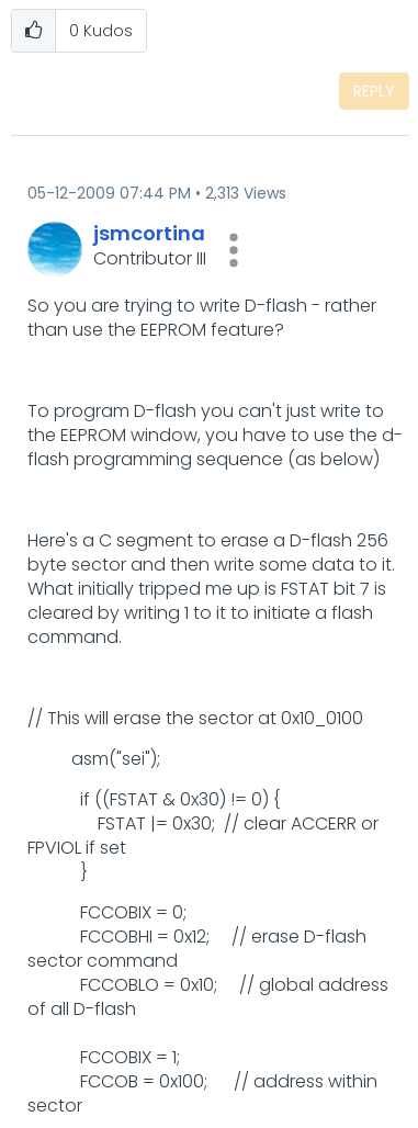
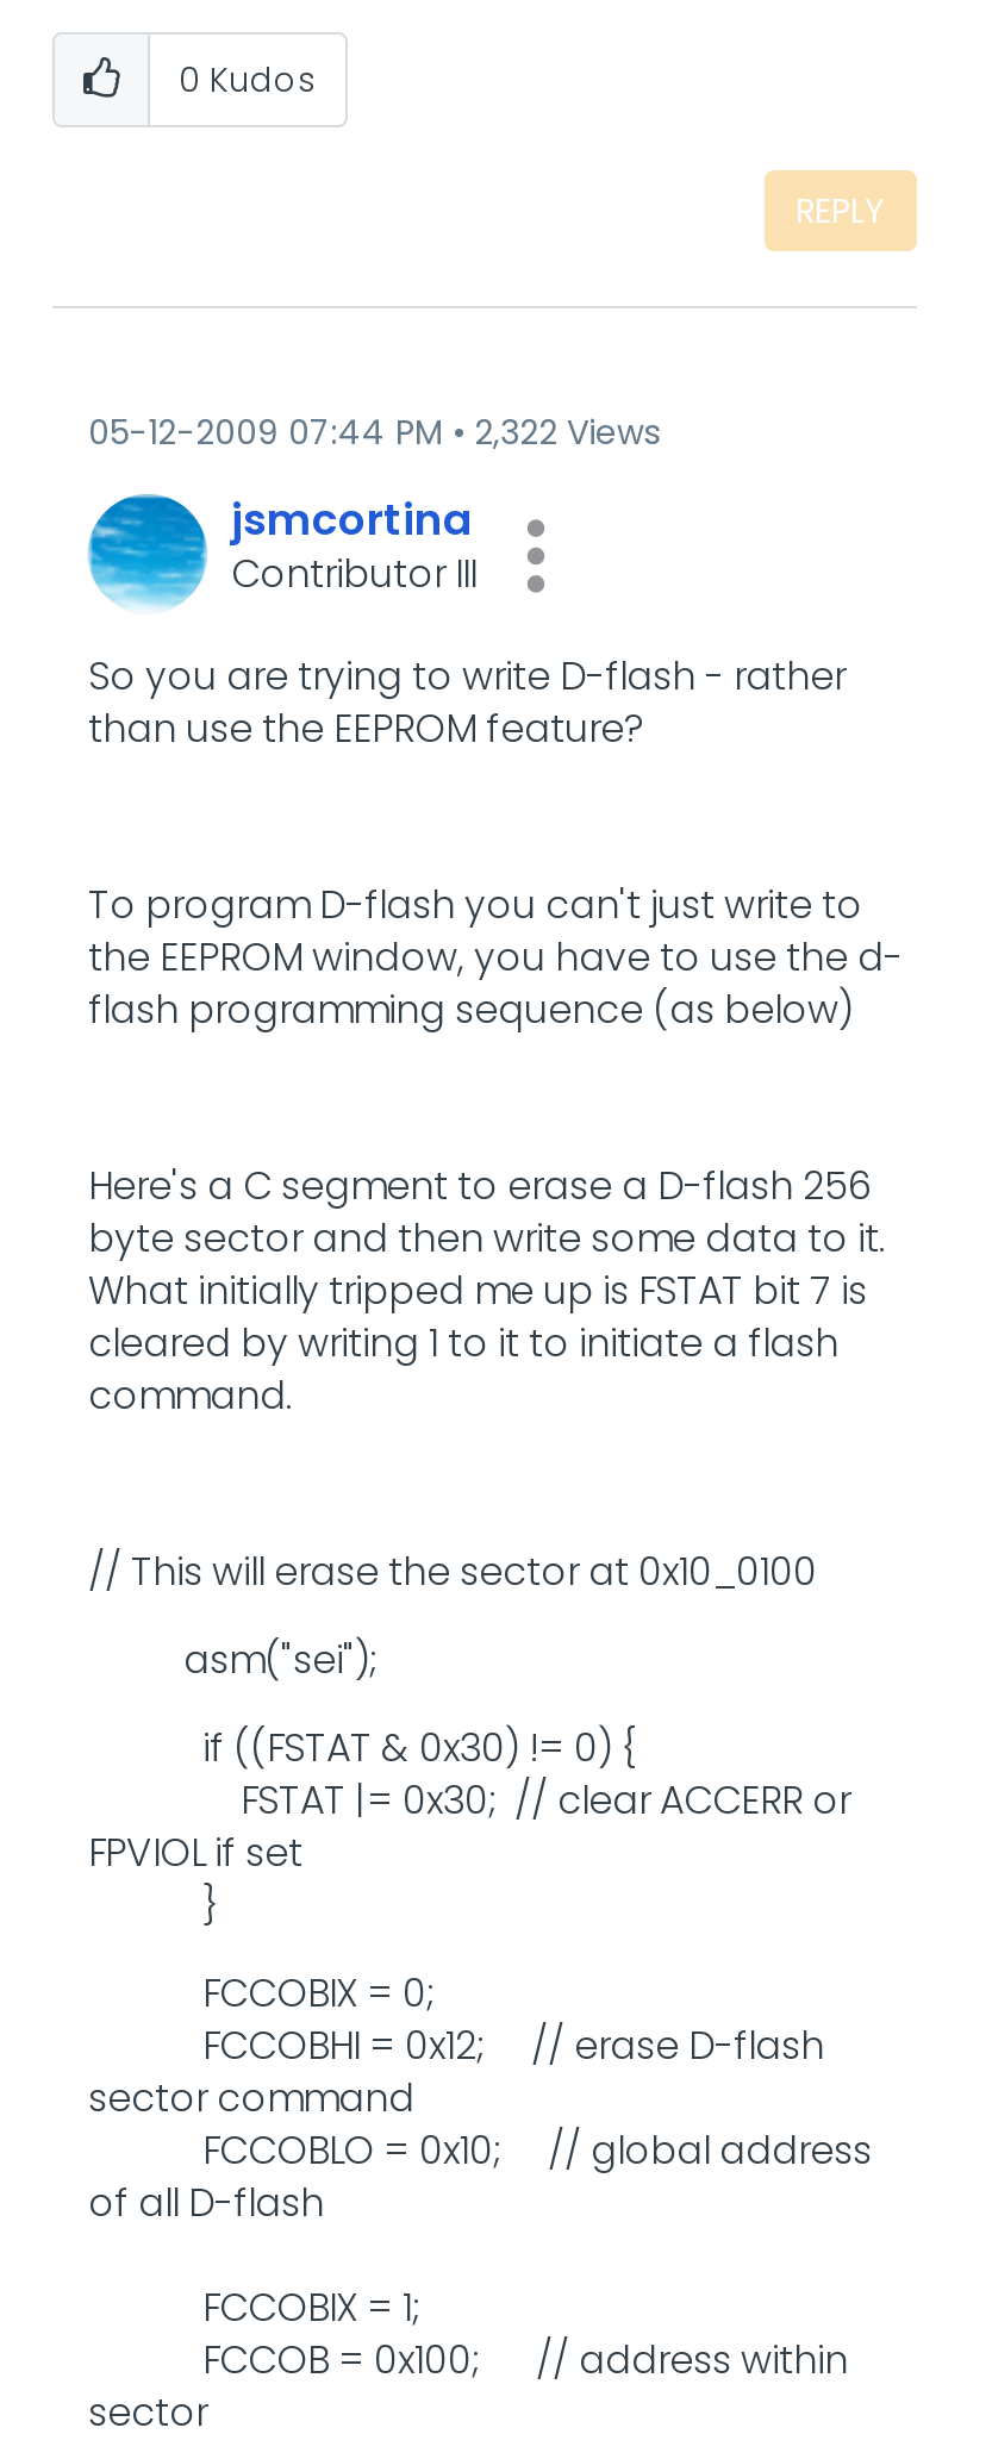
[27,182,286,204] 05-12-2009 07:44 PM 2,313 Views -> [88,408,660,456] 05-12-2009 07:44 PM 2,322 Views

